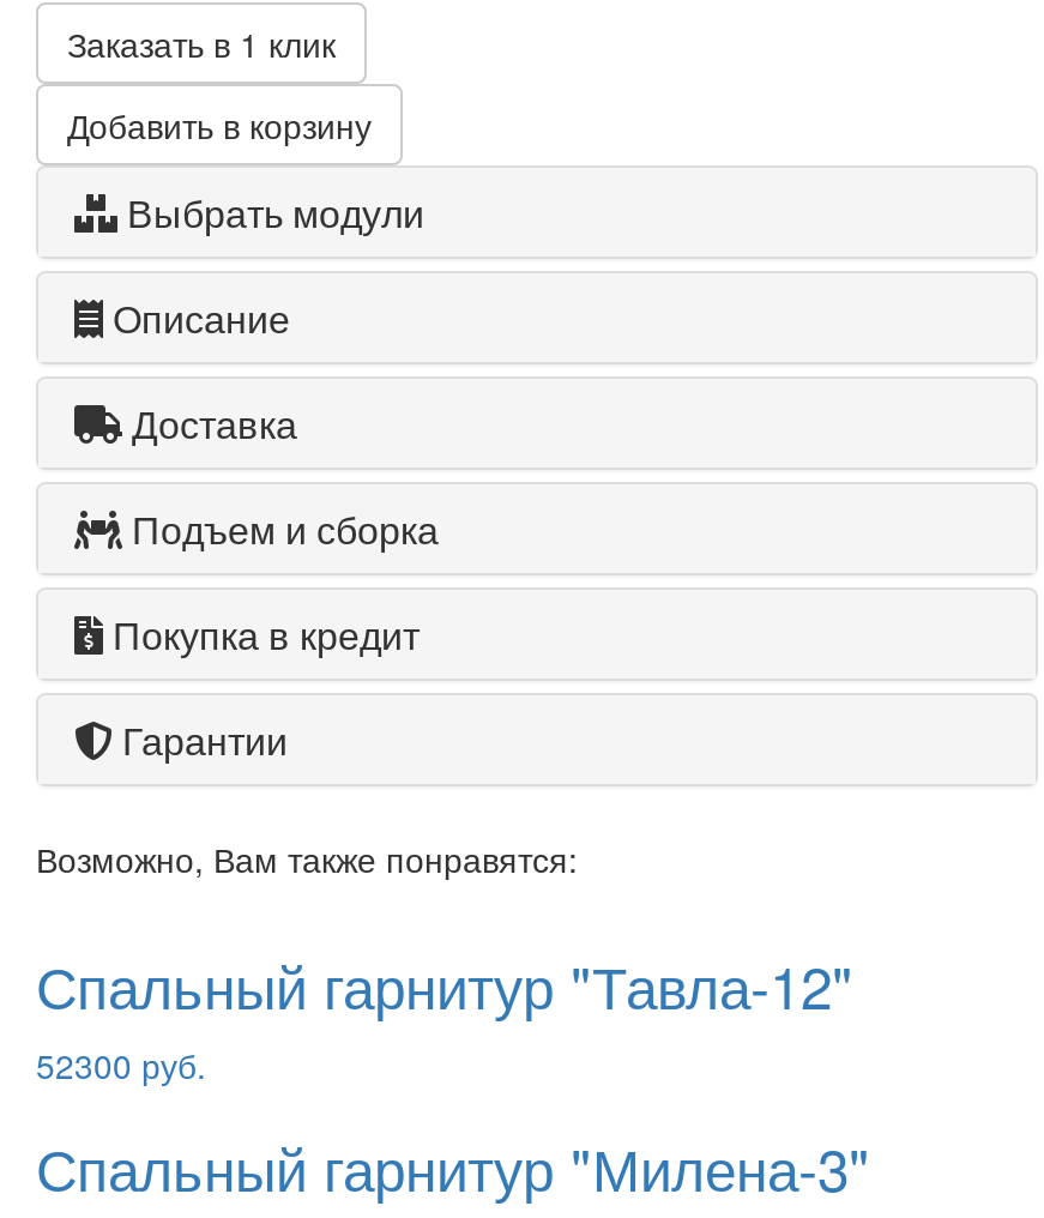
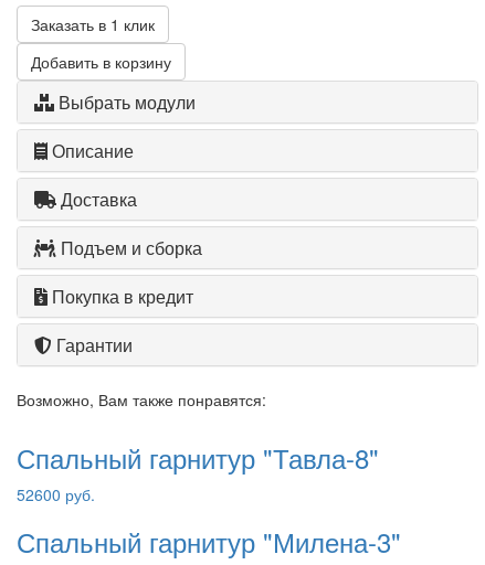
[36,942,853,1026] Спальный гарнитур "Тавла-12" -> [17,438,379,477] Спальный гарнитур "Тавла-8"
[36,1041,206,1089] 52300 руб. -> [17,483,95,505] 52600 руб.

